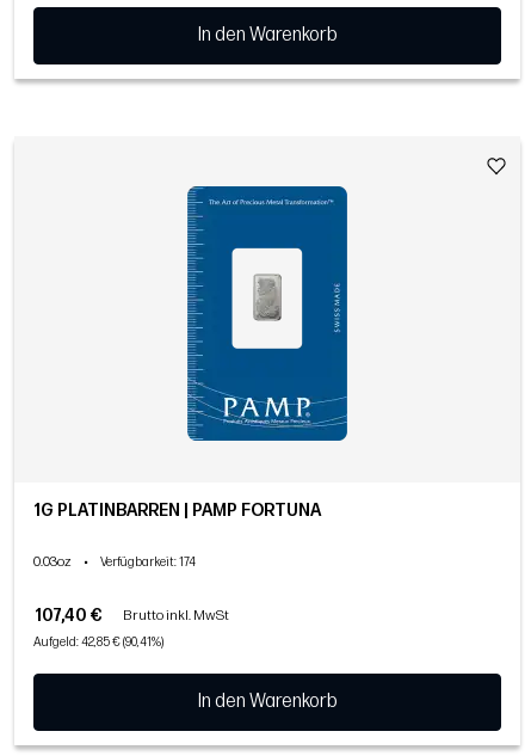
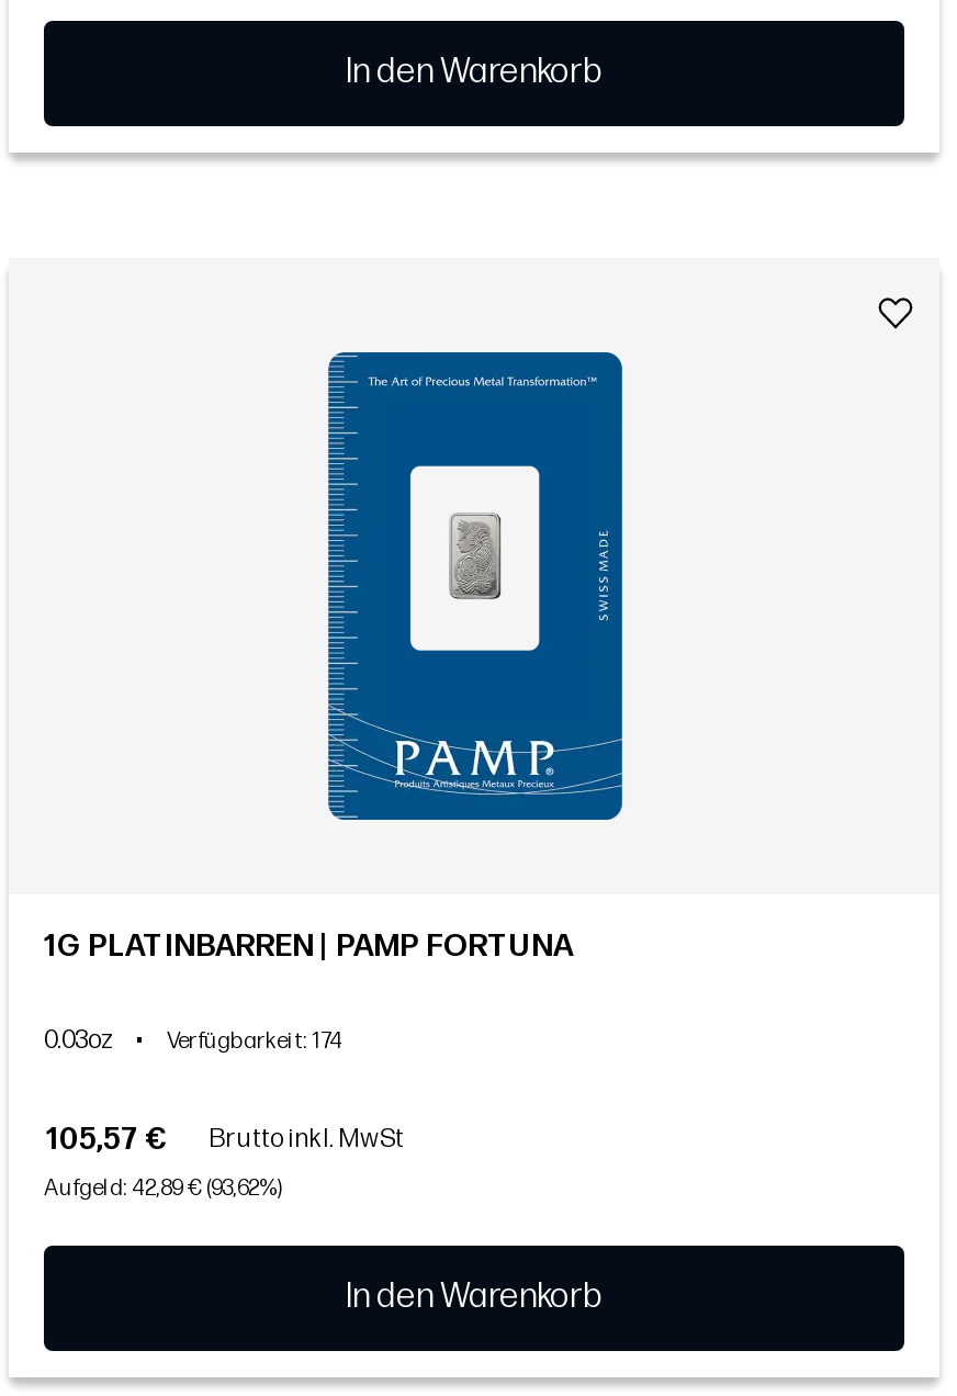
[35,605,229,626] 107,40 € Brutto inkl. MwSt -> [46,1120,404,1157] 105,57 € Brutto inkl. MwSt
[33,635,163,649] Aufgeld: 42,85 € (90,41%) -> [44,1175,281,1201] Aufgeld: 42,89 € (93,62%)

